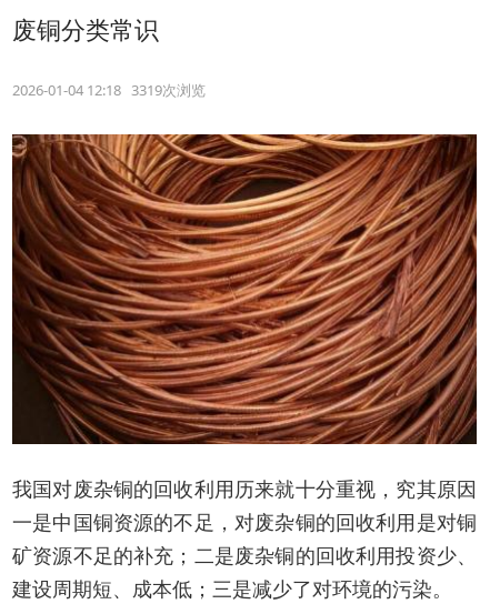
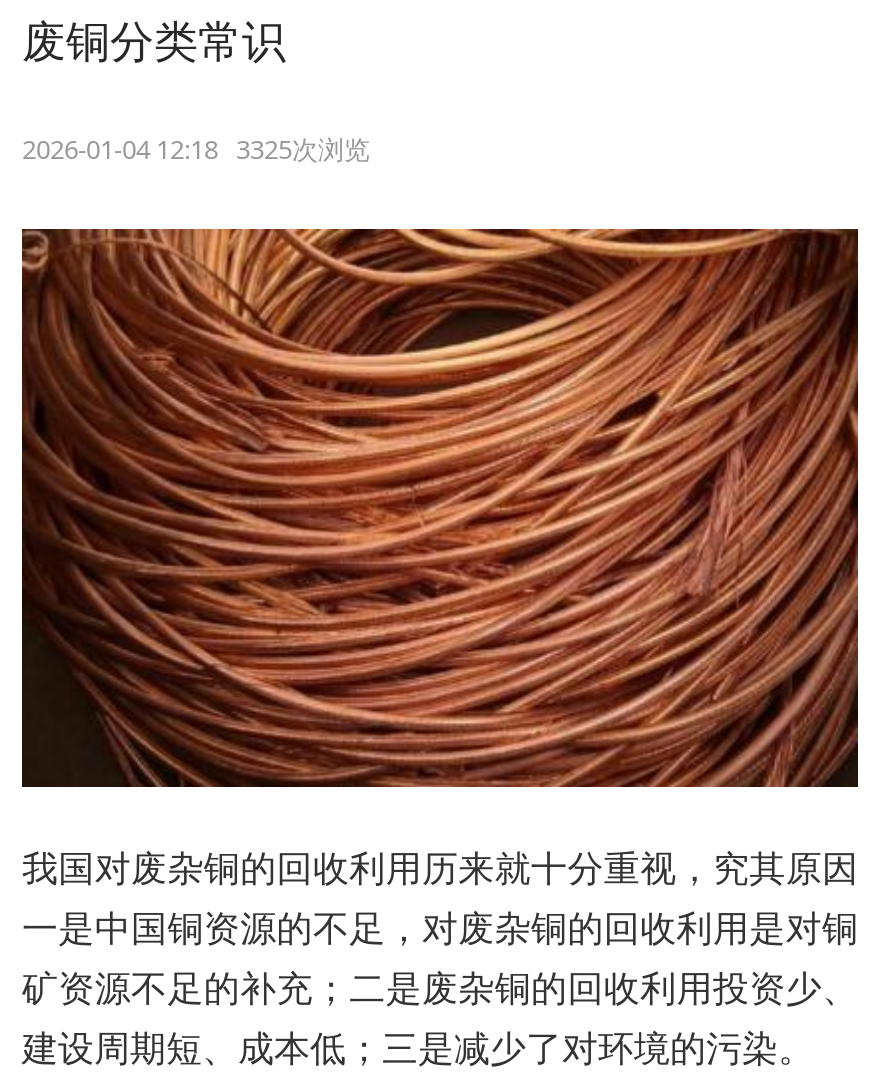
[12,80,206,100] 2026-01-04 12:18 3319次浏览 -> [22,131,370,167] 2026-01-04 12:18 3325次浏览

